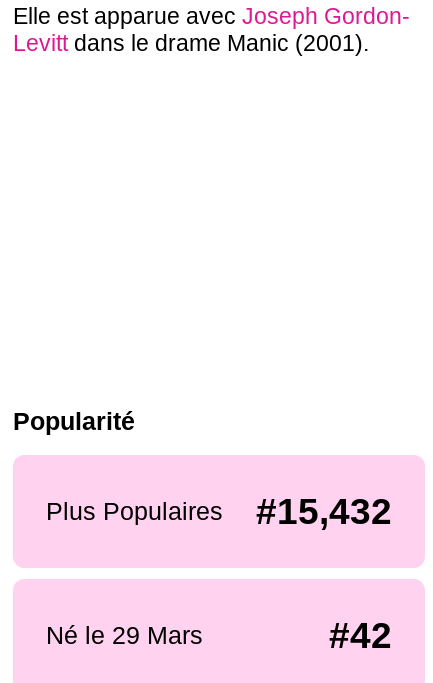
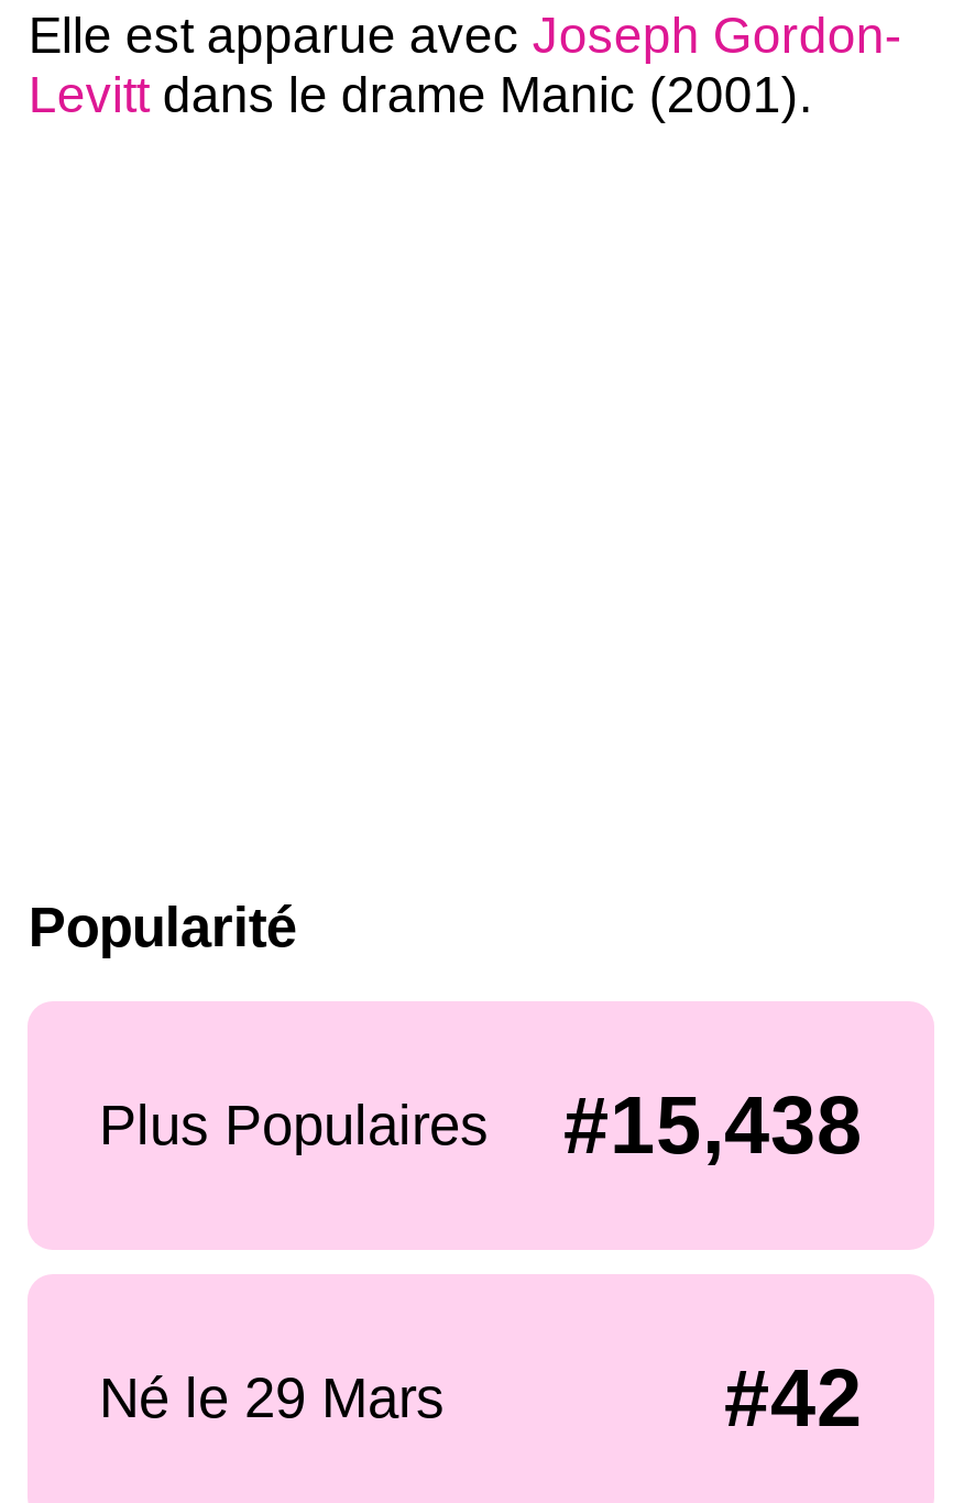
[45,491,392,532] Plus Populaires #15,432 -> [99,1080,863,1170] Plus Populaires #15,438

